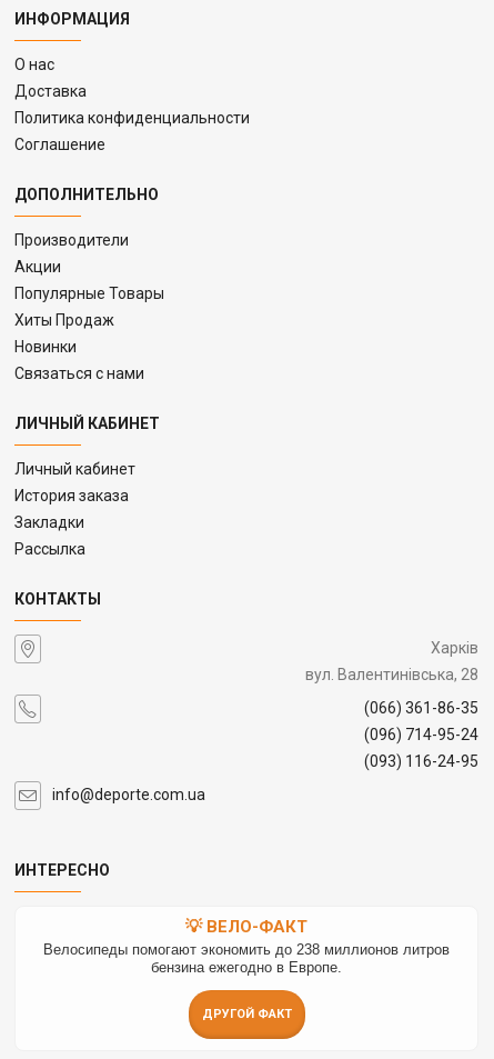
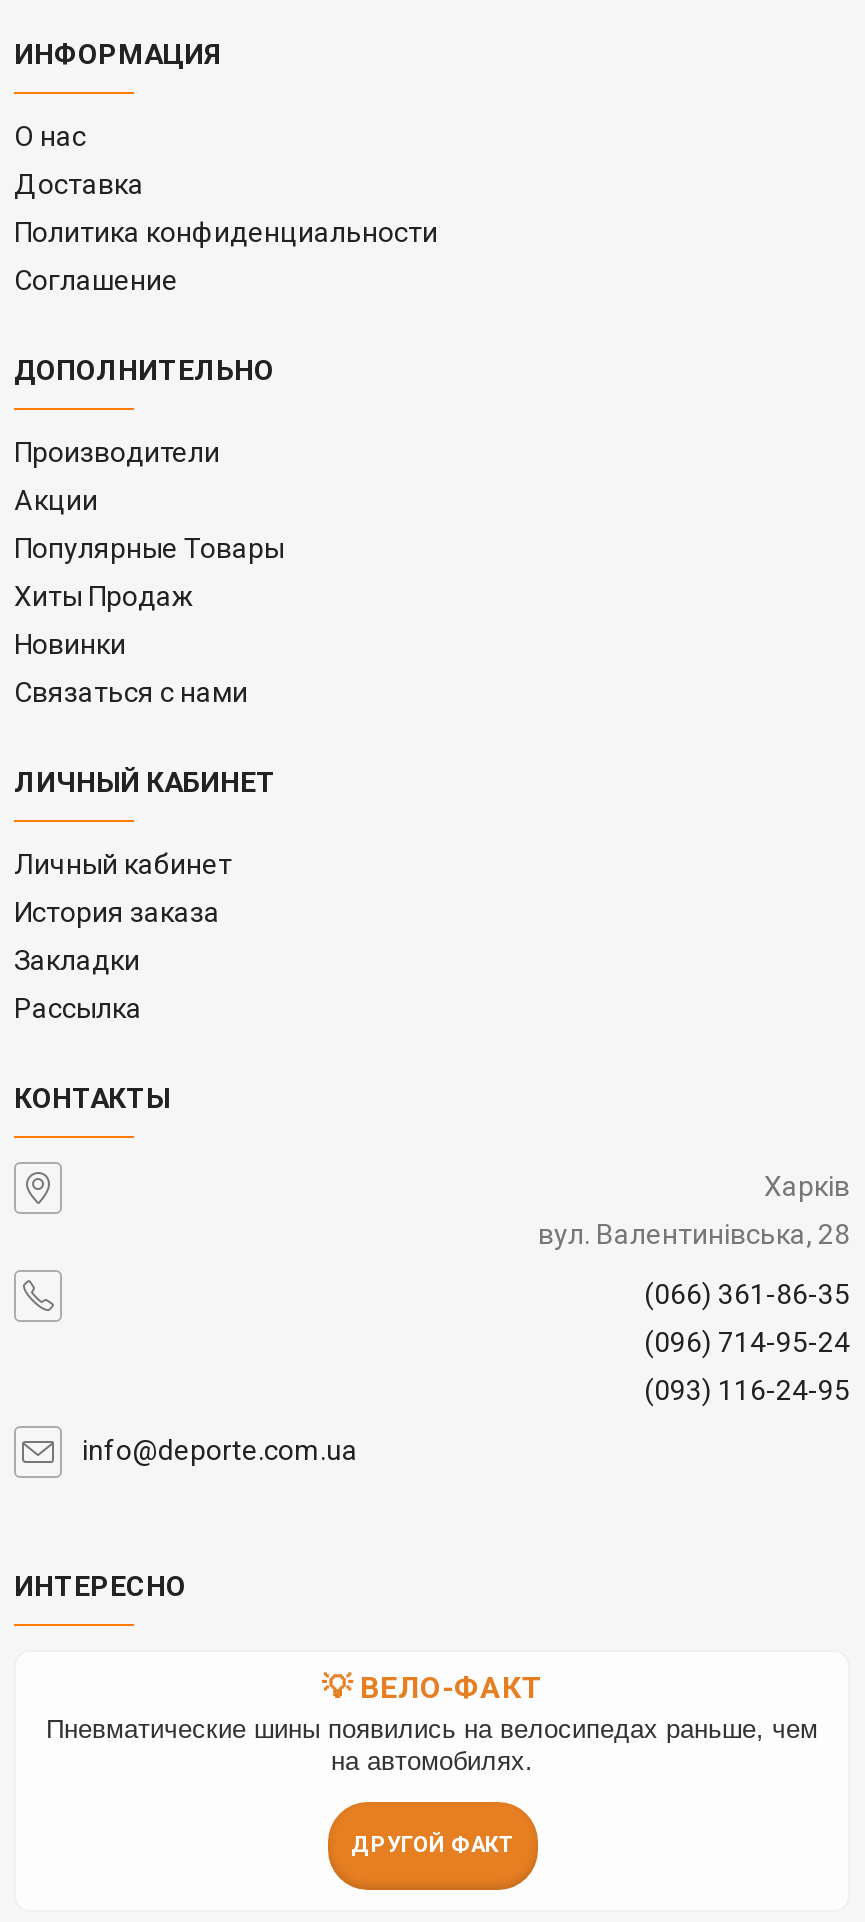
[43,941,450,975] Велосипеды помогают экономить до 238 миллионов литров | бензина ежегодно в Европе. -> [46,1713,818,1775] Пневматические шины появились на велосипедах раньше, чем | на автомобилях.

